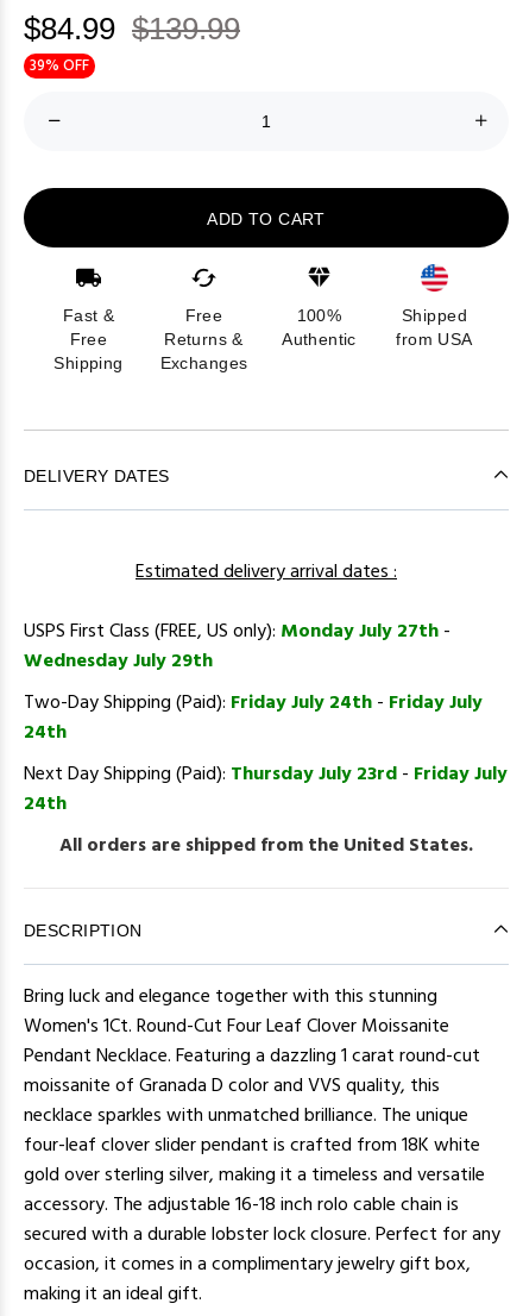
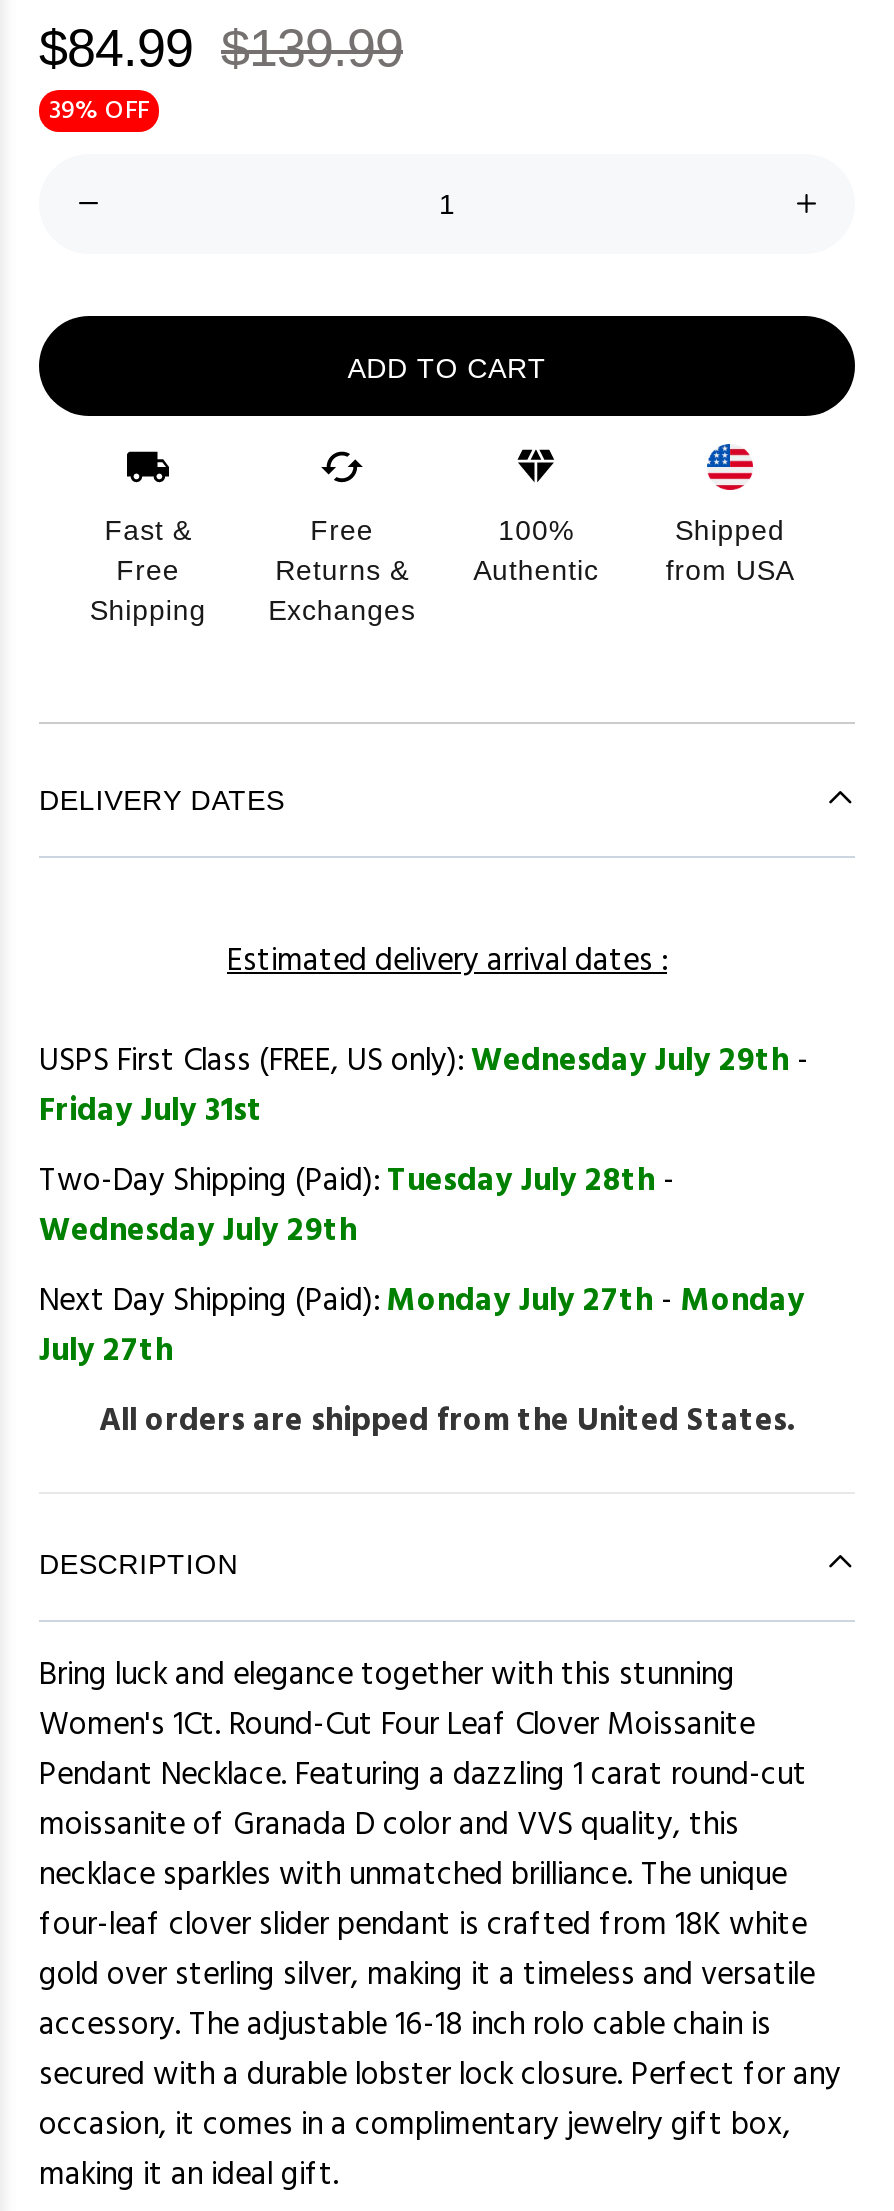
[24,617,450,648] USPS First Class (FREE, US only): Monday July 27th - -> [39,1037,809,1209] USPS First Class (FREE, US only): Wednesday July 29th - | Friday July 31st | Two-Day Shipping (Paid): Tuesday July 28th -
moved [24,646,213,677] -> [39,1207,357,1259]: Wednesday July 29th
[24,688,508,820] Two-Day Shipping (Paid): Friday July 24th - Friday July | 24th | Next Day Shipping (Paid): Thursday July 23rd - Friday July | 24th -> [39,1277,805,1379] Next Day Shipping (Paid): Monday July 27th - Monday | July 27th

